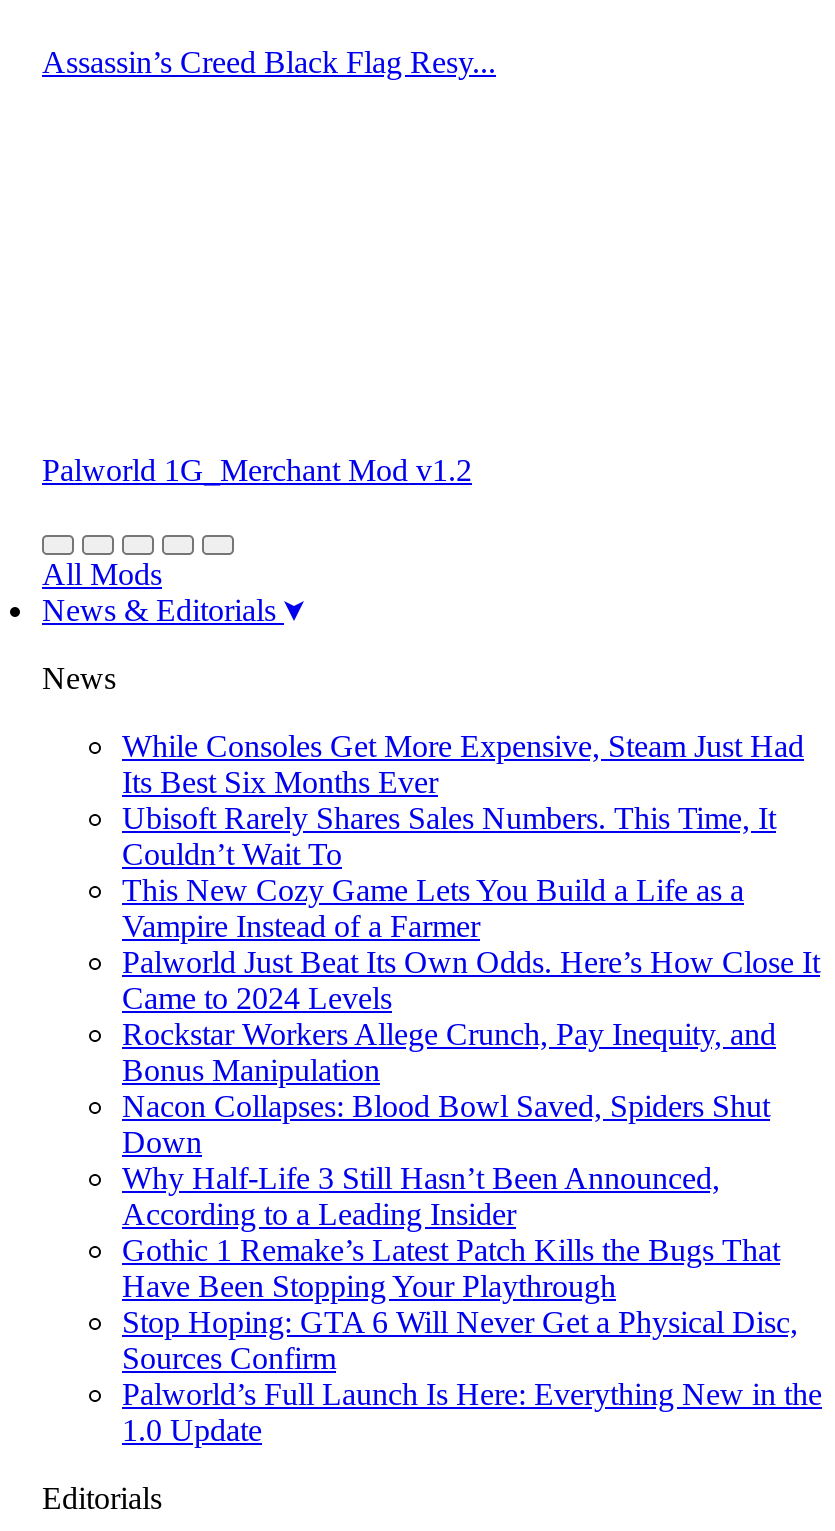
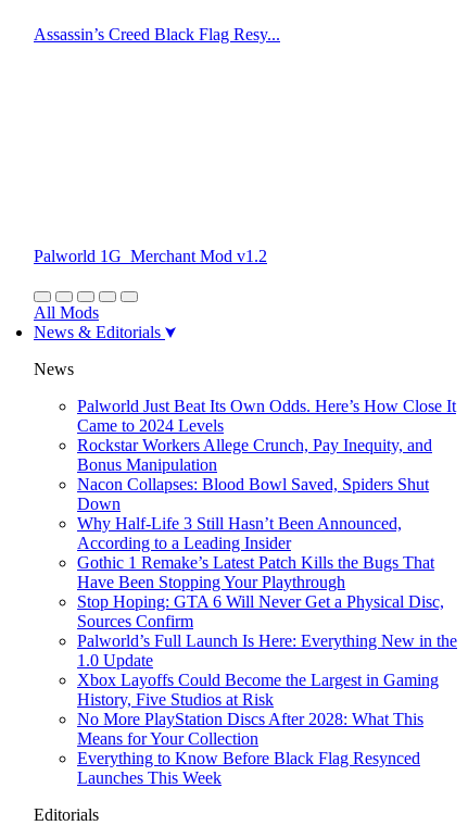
[122,729,804,943] While Consoles Get More Expensive, Steam Just Had | Its Best Six Months Ever | Ubisoft Rarely Shares Sales Numbers. This Time, It | Couldn’t Wait To | This New Cozy Game Lets You Build a Life as a | Vampire Instead of a Farmer -> none
moved [122,945,822,1447] -> [77,397,457,670]: Palworld Just Beat Its Own Odds. Here’s How Close It | Came to 2024 Levels | Rockstar Workers Allege Crunch, Pay Inequity, and | ... | Palworld’s Full Launch Is Here: Everything New in the | 1.0 Update
none -> [77,671,439,787] Xbox Layoffs Could Become the Largest in Gaming | History, Five Studios at Risk | No More PlayStation Discs After 2028: What This | Means for Your Collection | Everything to Know Before Black Flag Resynced | Launches This Week

